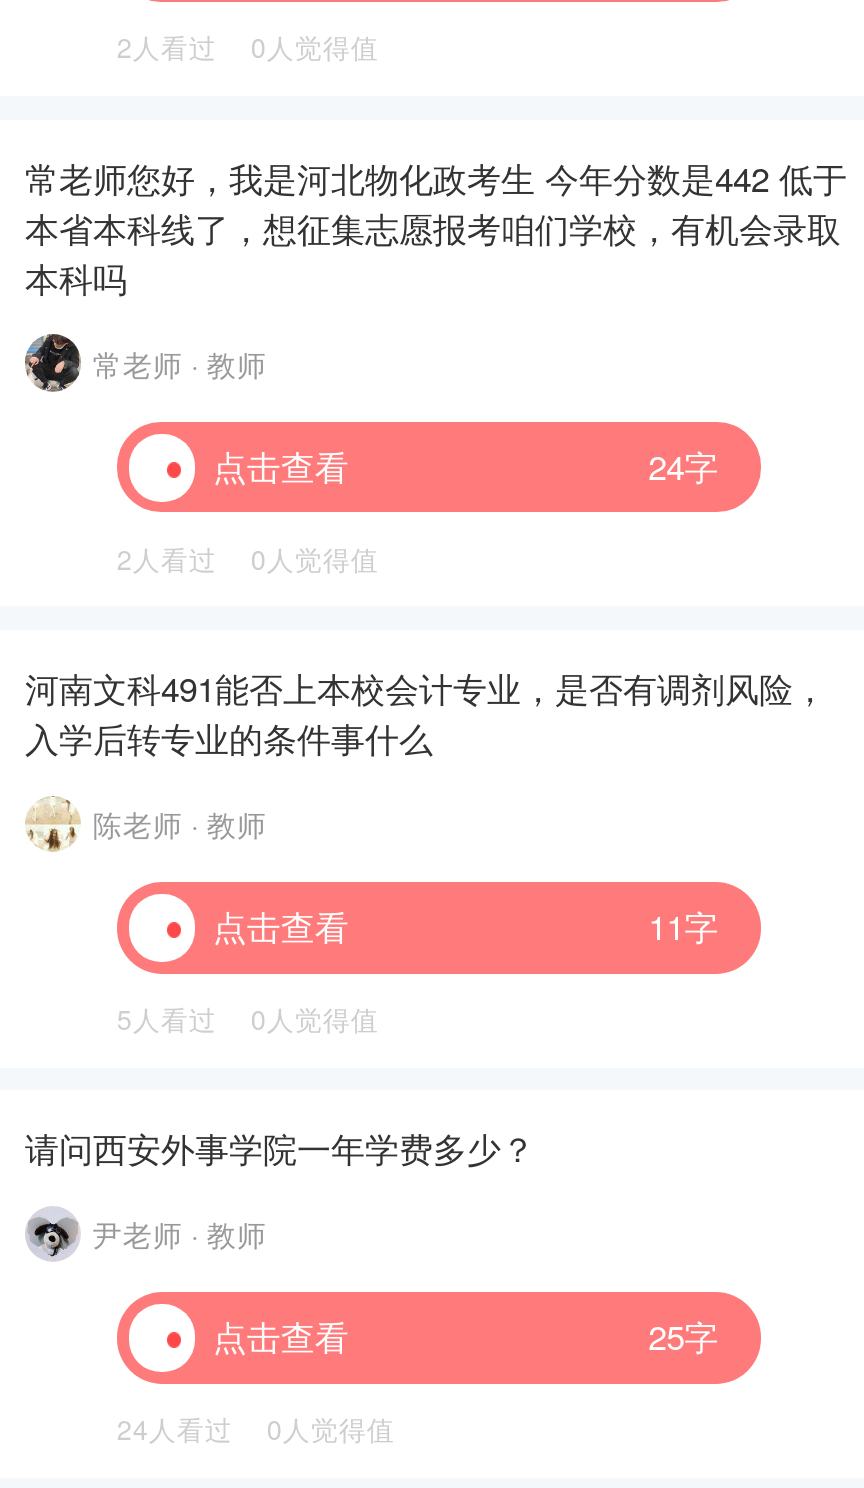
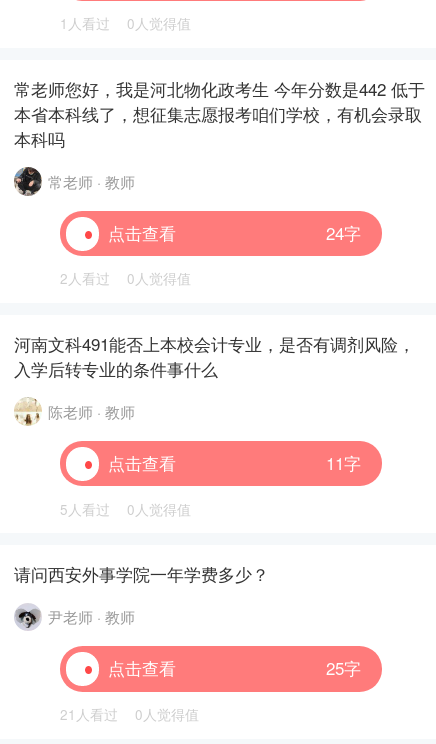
[117,27,379,67] 2人看过 0人觉得值 -> [60,13,191,33] 1人看过 0人觉得值
[117,1407,395,1447] 24人看过 0人觉得值 -> [60,704,199,724] 21人看过 0人觉得值

